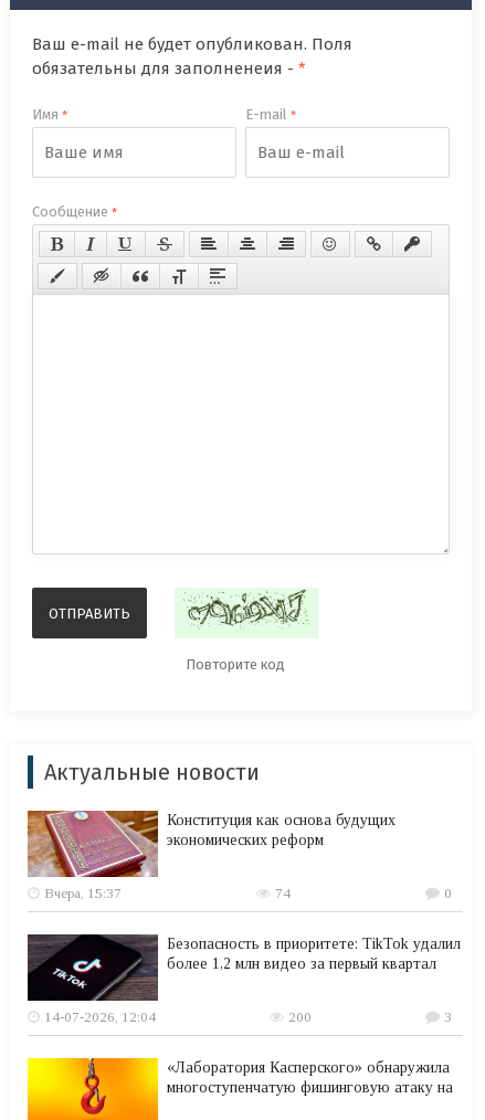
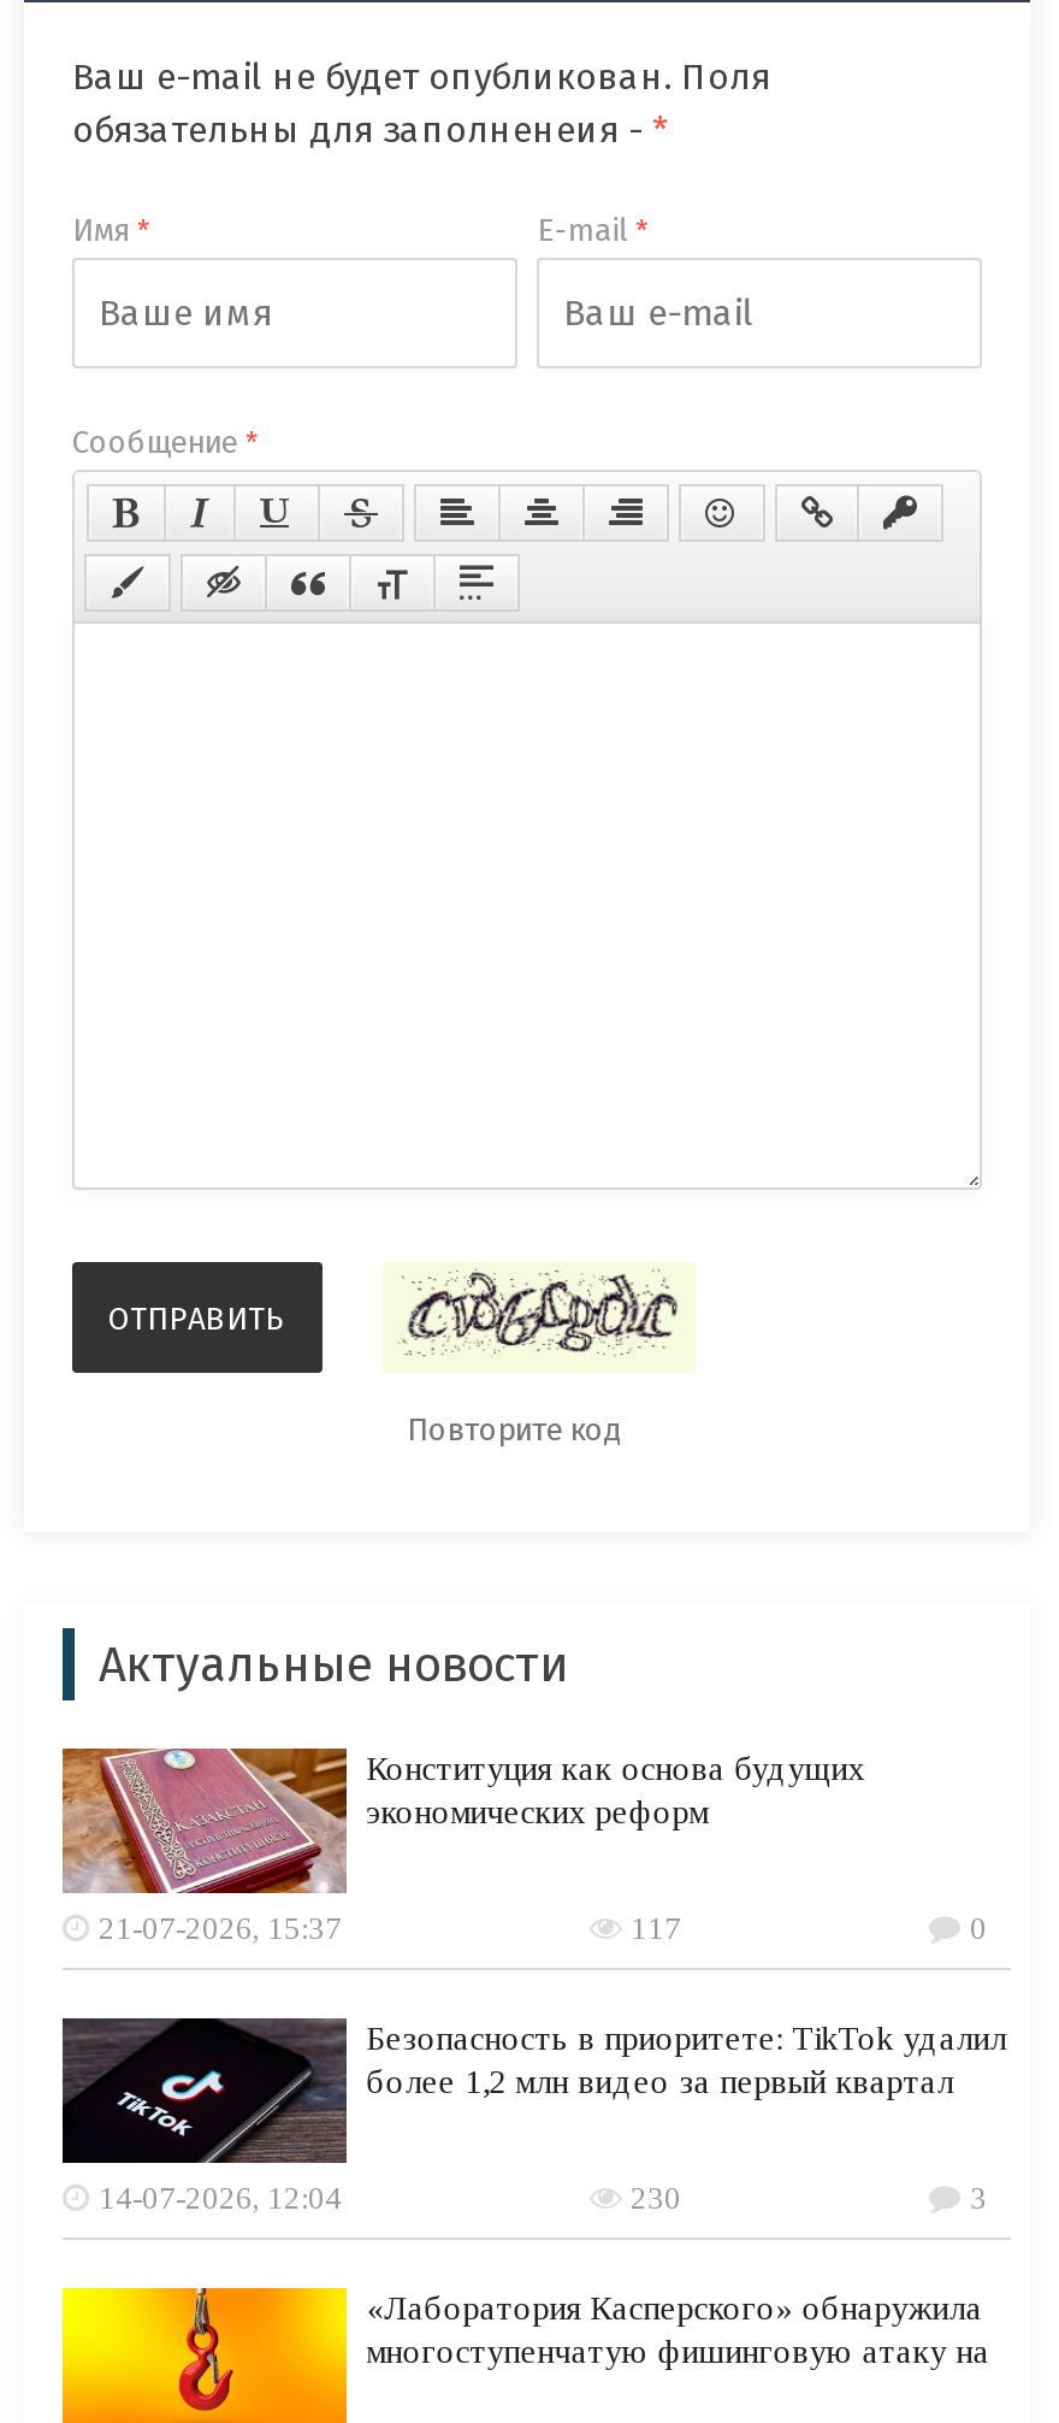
[183,589,309,628] [image] -> [407,1267,679,1354] [image]
[44,885,291,902] Вчера, 15:37 | 74 -> [99,1910,681,1947] 21-07-2026, 15:37 | 117
[288,1009,312,1025] 200 -> [631,2180,681,2216] 230

